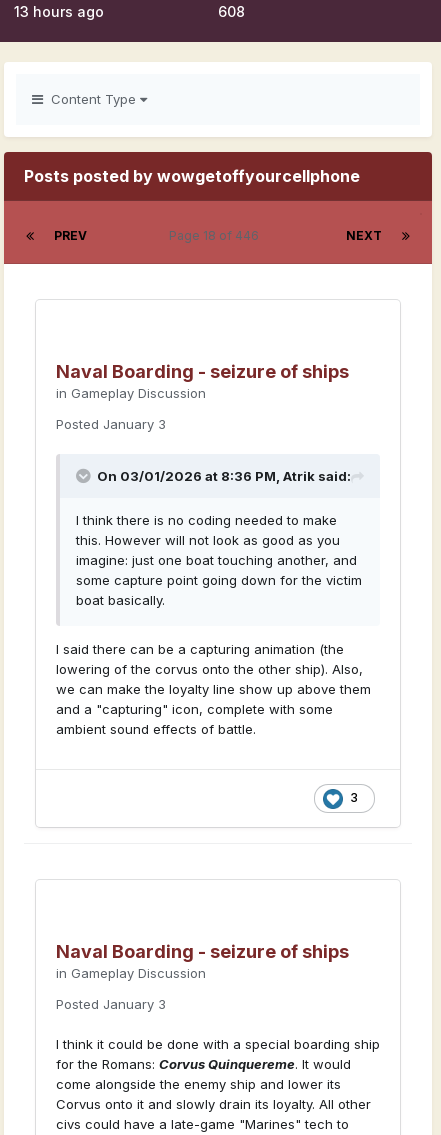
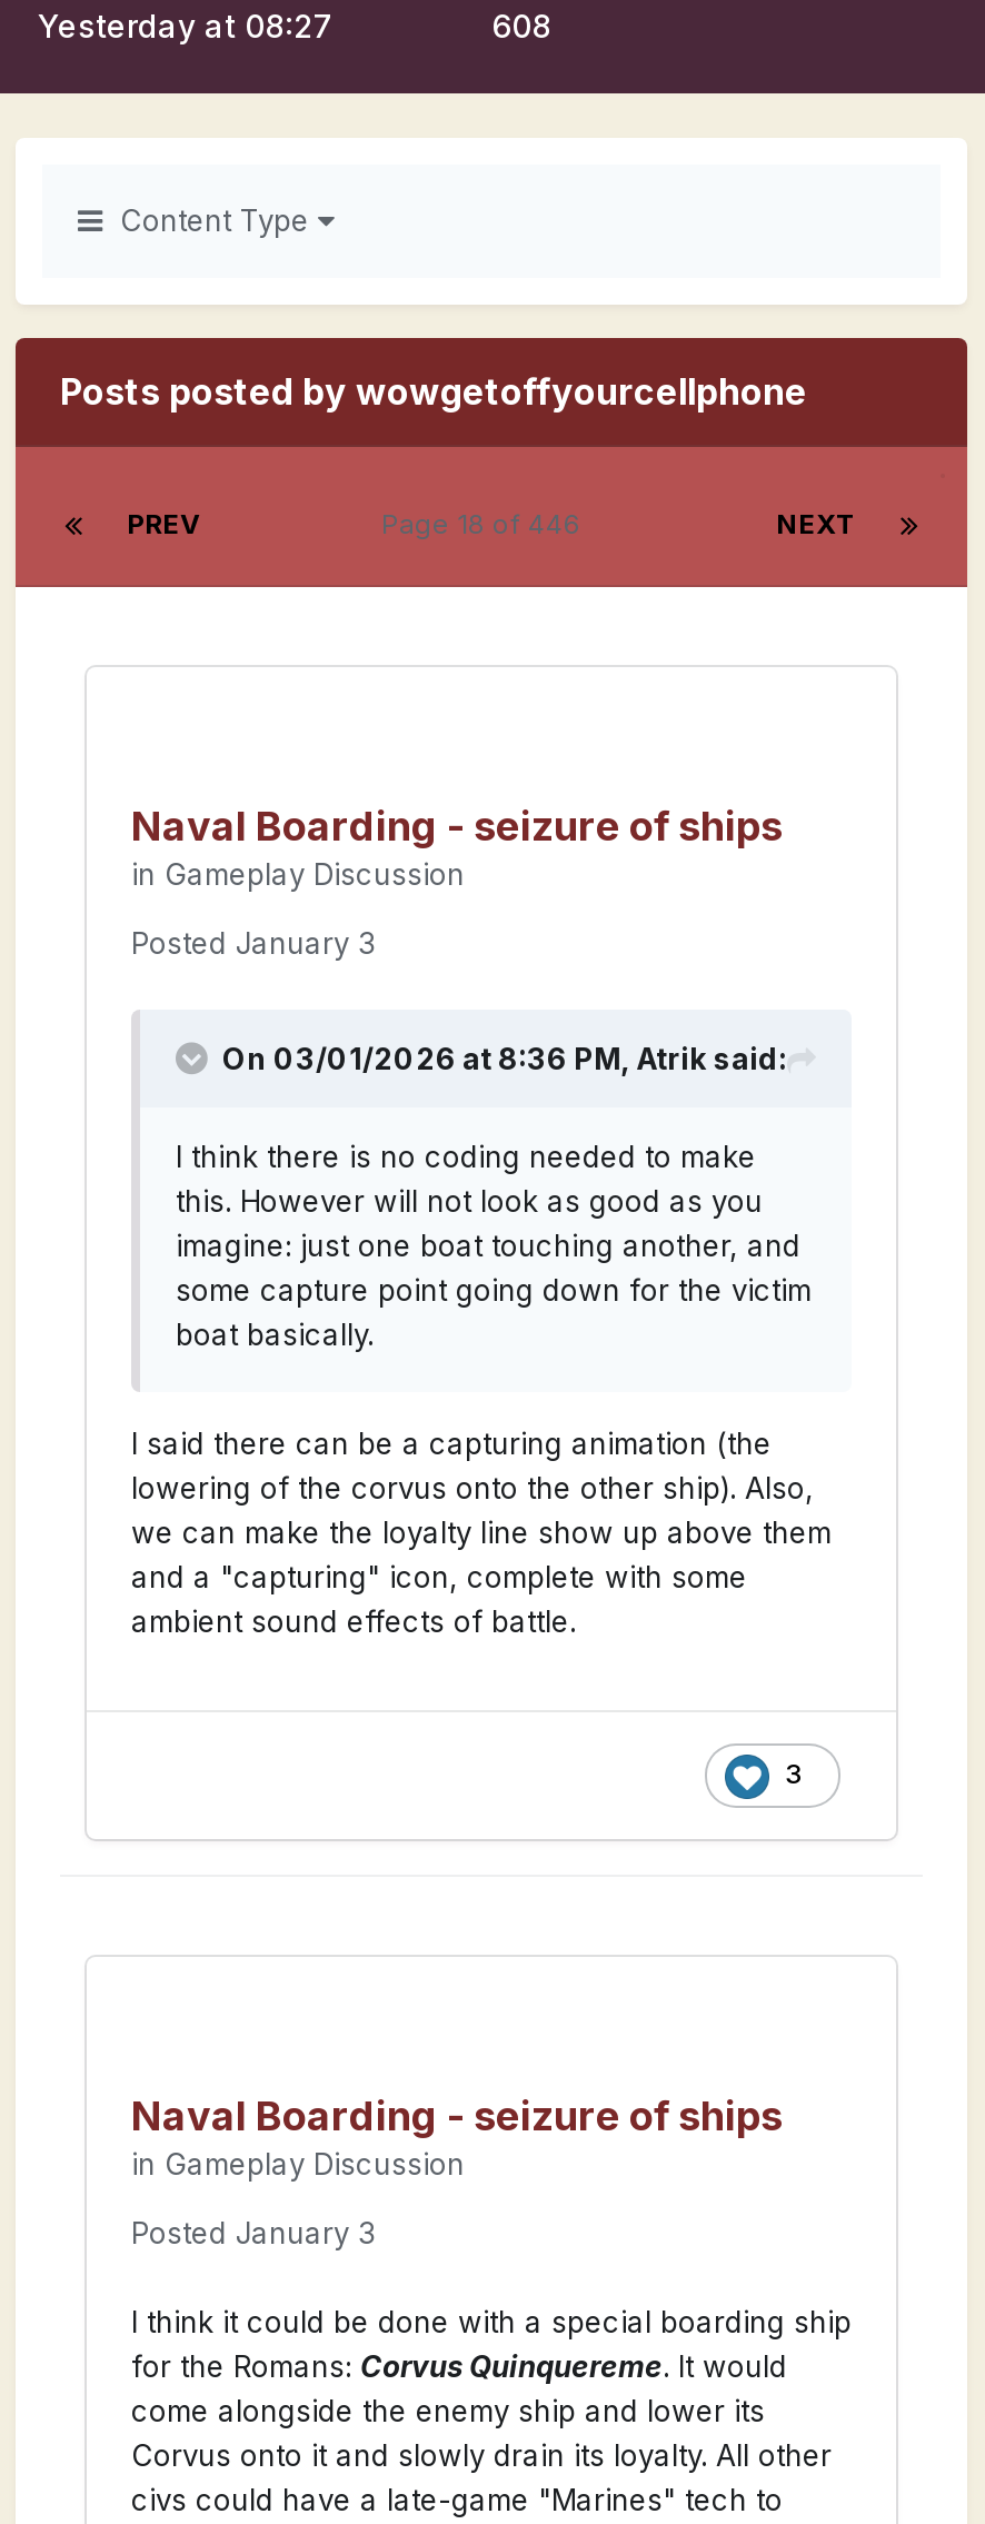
[14,3,104,20] 13 hours ago -> [38,7,334,44] Yesterday at 08:27

